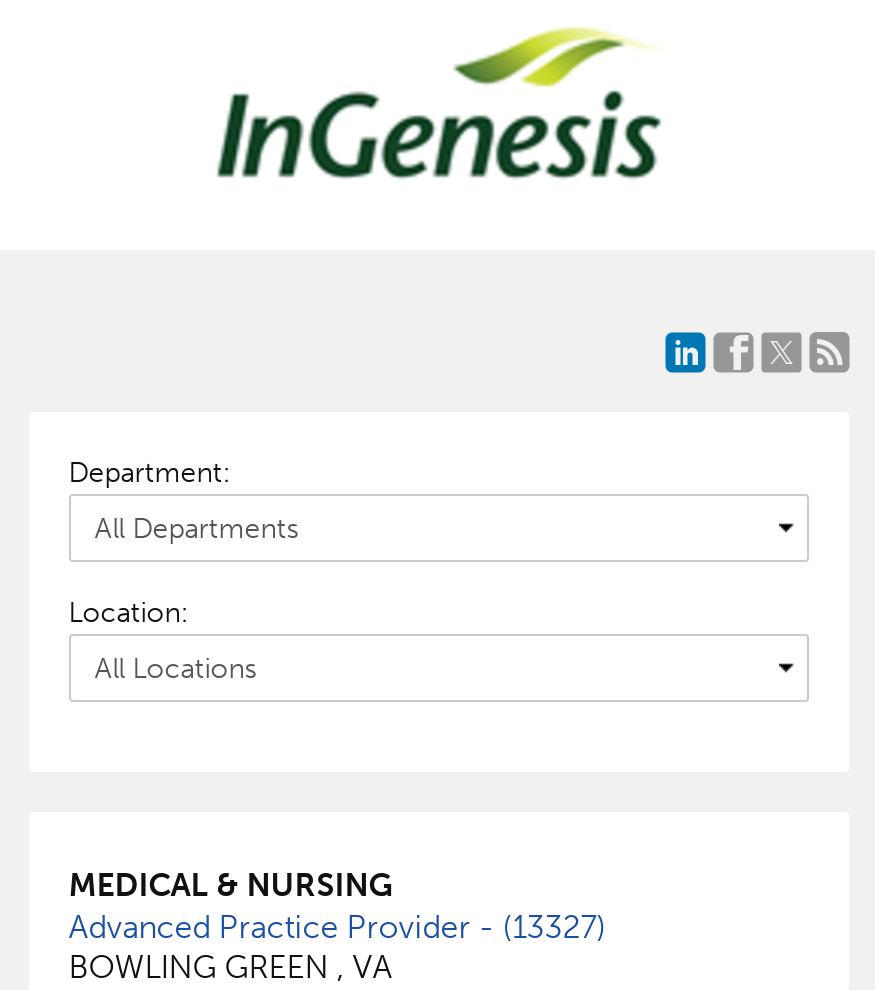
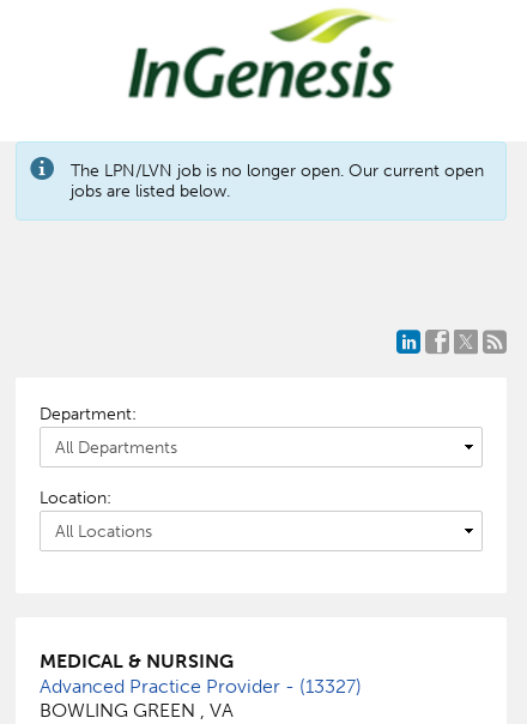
none -> [16,141,507,221] [image] | The LPN/LVN job is no longer open. Our current open | jobs are listed below.

